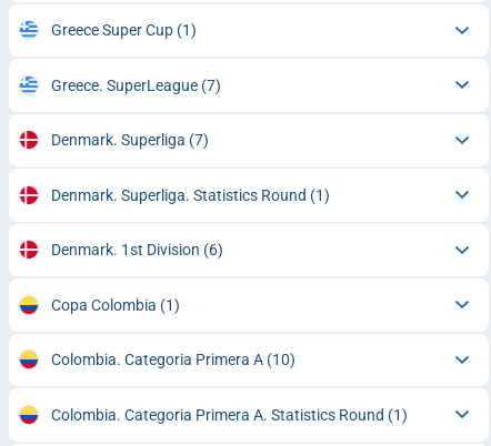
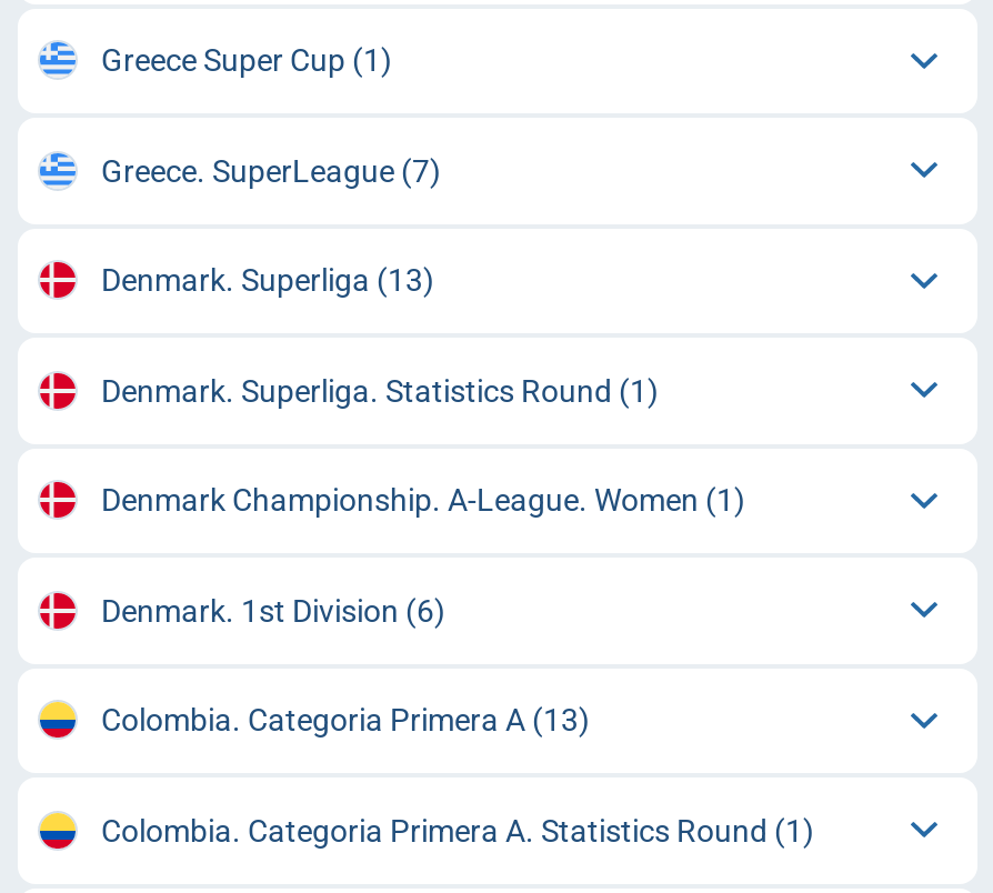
[51,131,208,149] Denmark. Superliga (7) -> [101,263,434,298] Denmark. Superliga (13)
none -> [101,482,745,518] Denmark Championship. A-League. Women (1)
moved [51,241,223,259] -> [101,593,445,628]: Denmark. 1st Division (6)
[51,296,295,369] Copa Colombia (1) | Colombia. Categoria Primera A (10) -> [101,702,590,738] Colombia. Categoria Primera A (13)

